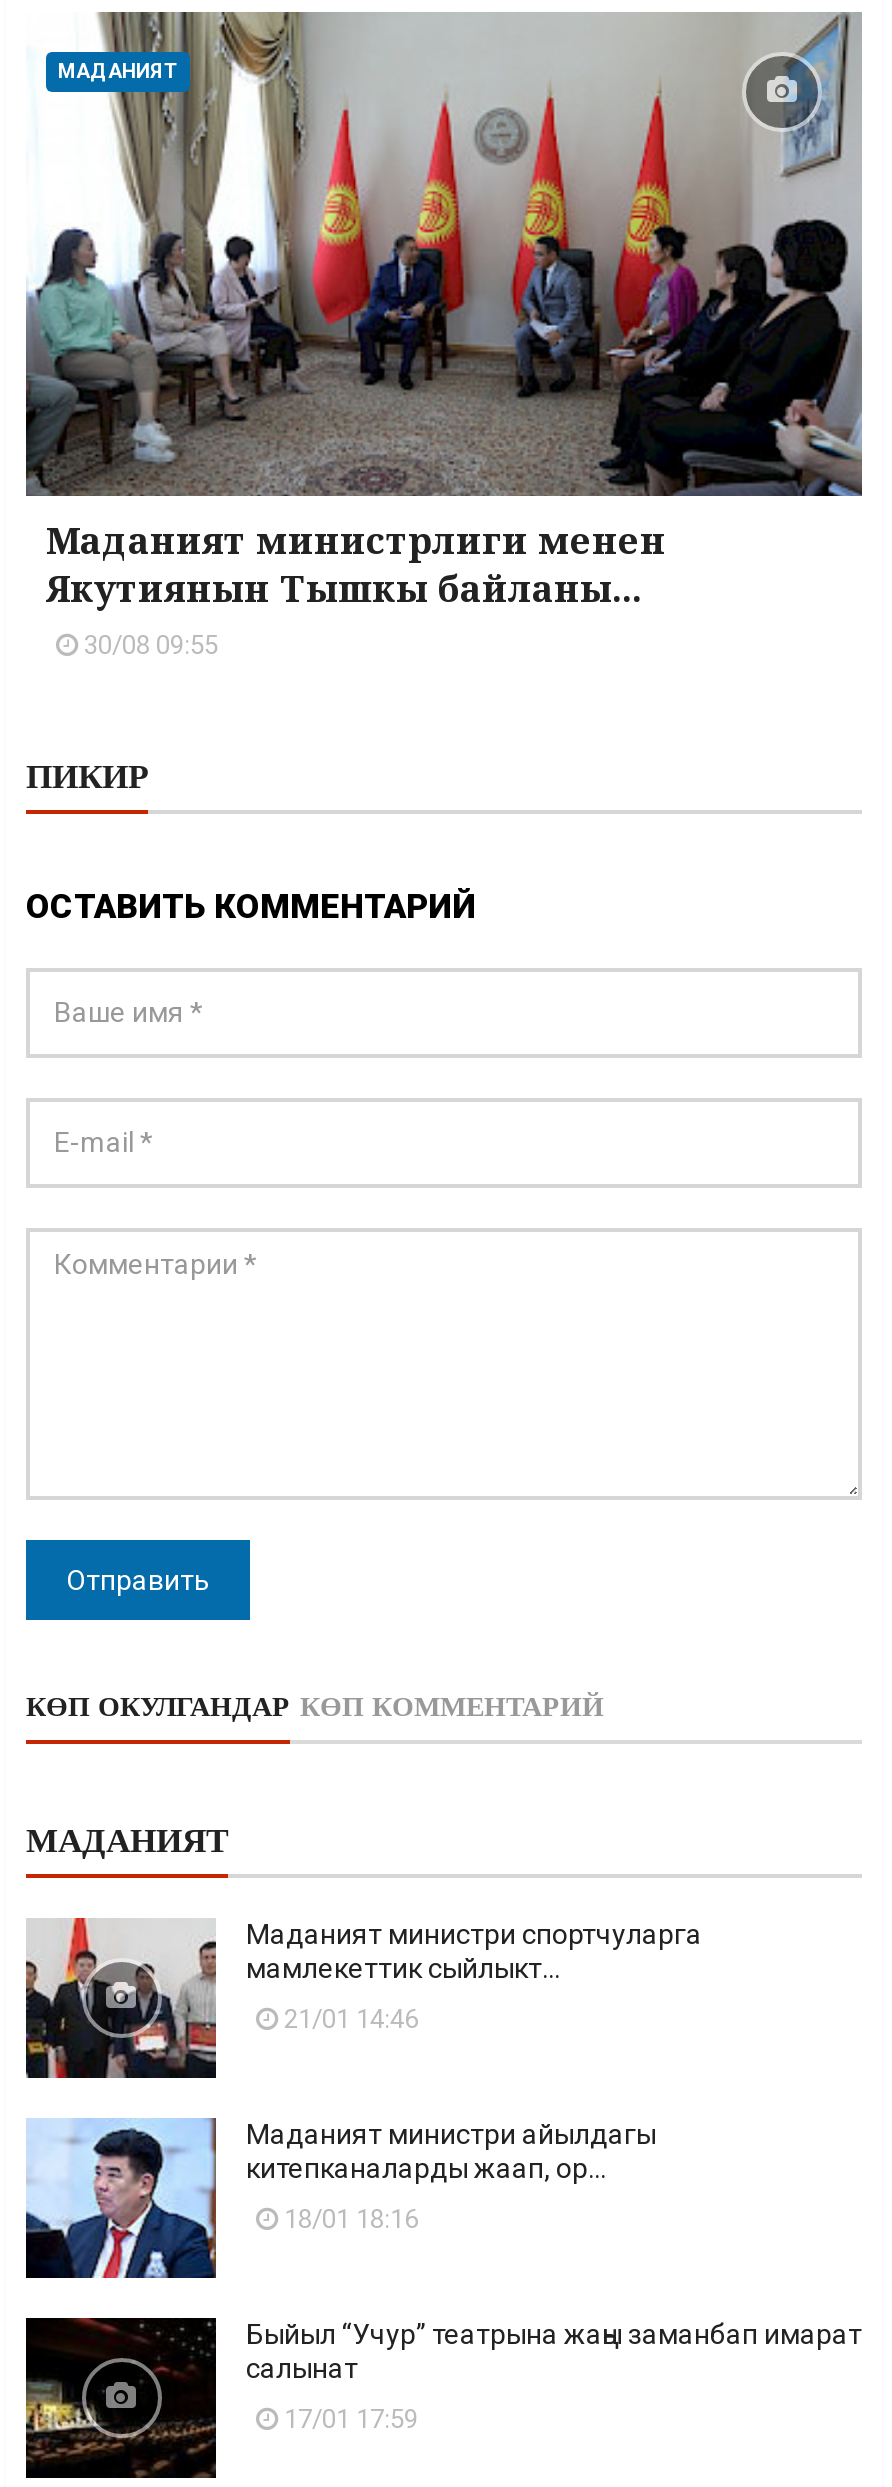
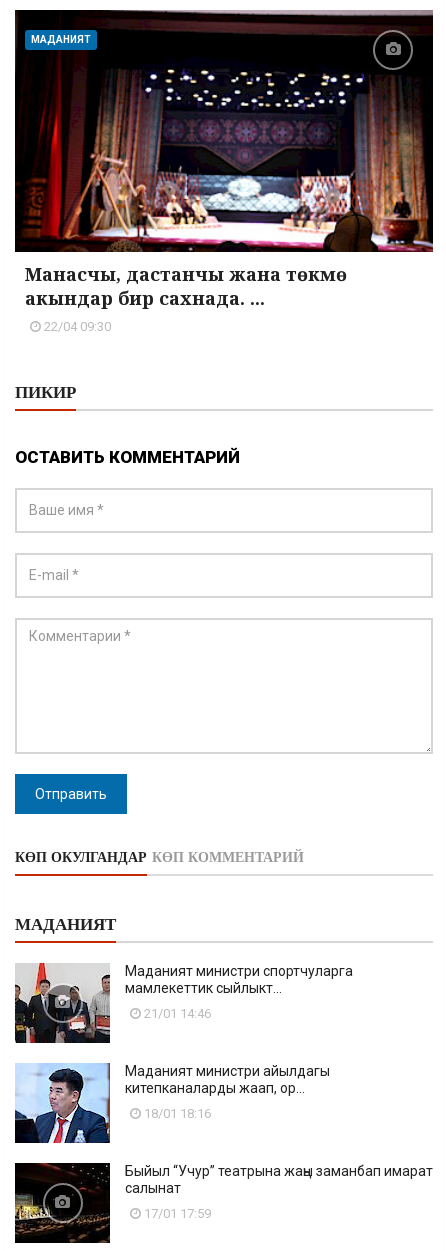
[24,10,864,660] [image] | Маданият министрлиги менен | Якутиянын Тышкы байланы... | 30/08 09:55 -> [14,9,434,334] [image] | Манасчы, дастанчы жана төкмө | акындар бир сахнада. ... | 22/04 09:30

